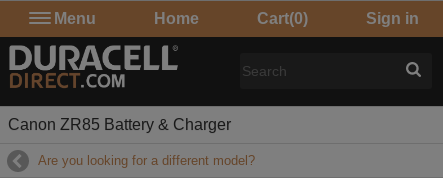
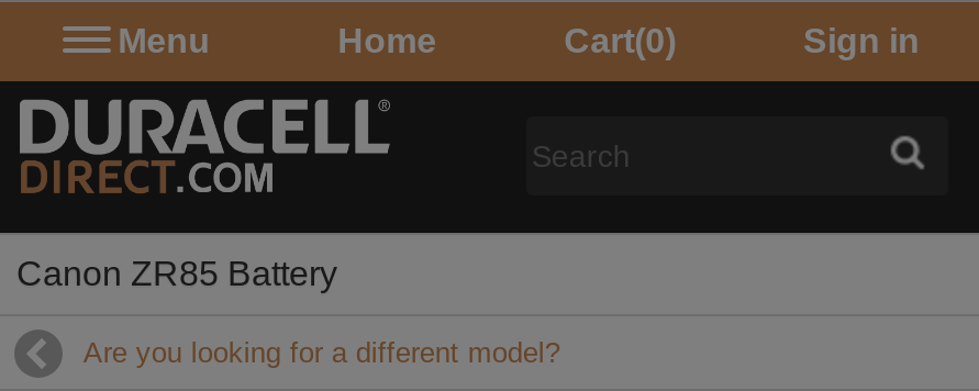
[8,116,231,133] Canon ZR85 Battery & Charger -> [16,254,337,291] Canon ZR85 Battery

